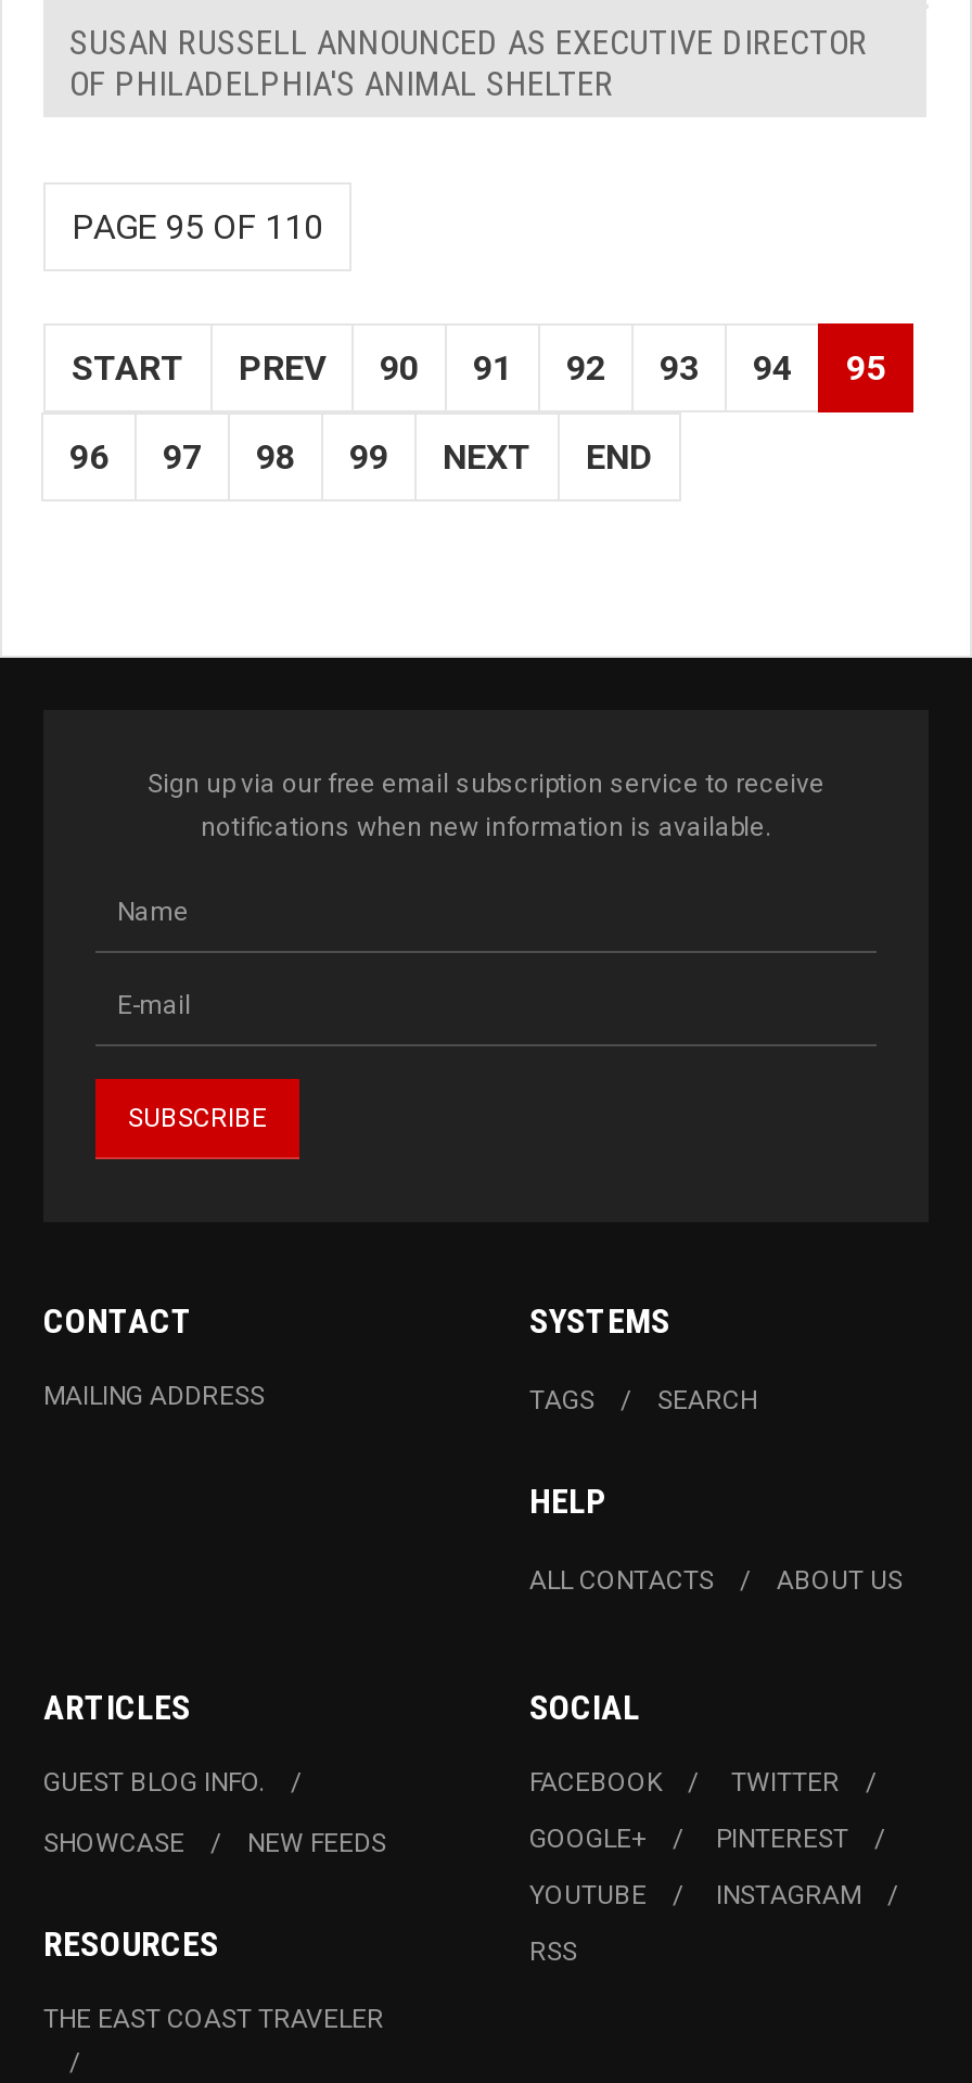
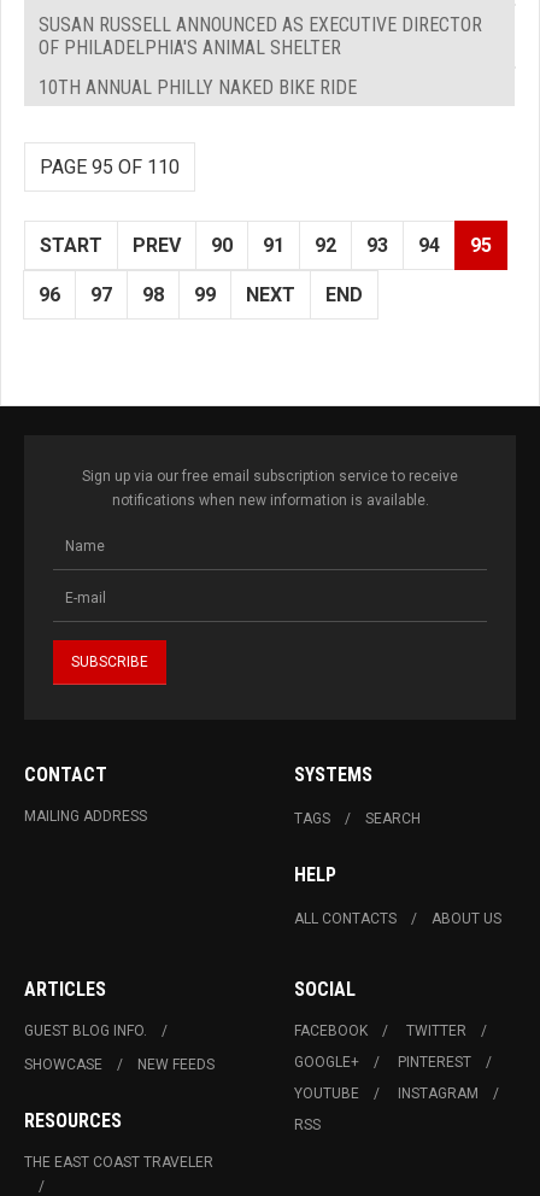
none -> [39,76,357,99] 10TH ANNUAL PHILLY NAKED BIKE RIDE

